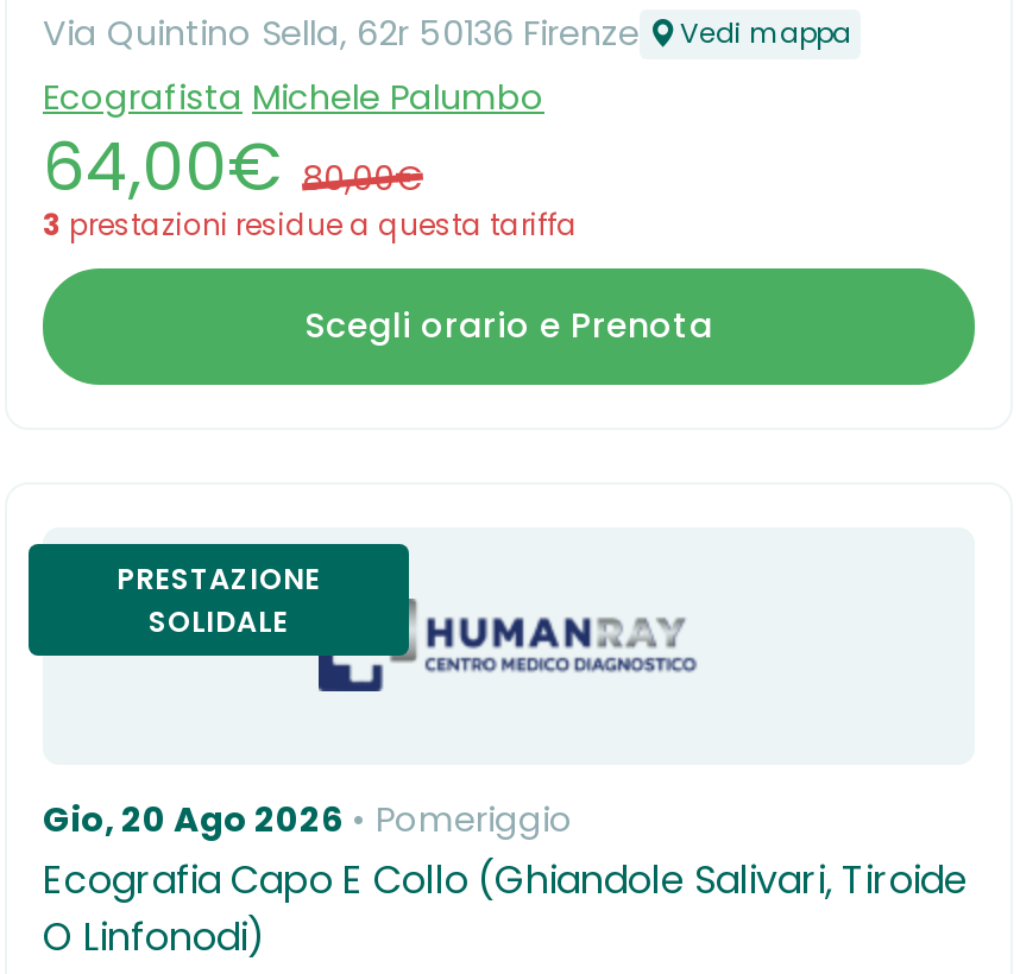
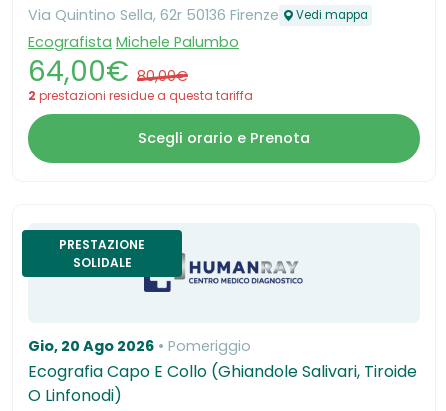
[43,205,578,245] 3 prestazioni residue a questa tariffa -> [28,87,253,104] 2 prestazioni residue a questa tariffa

